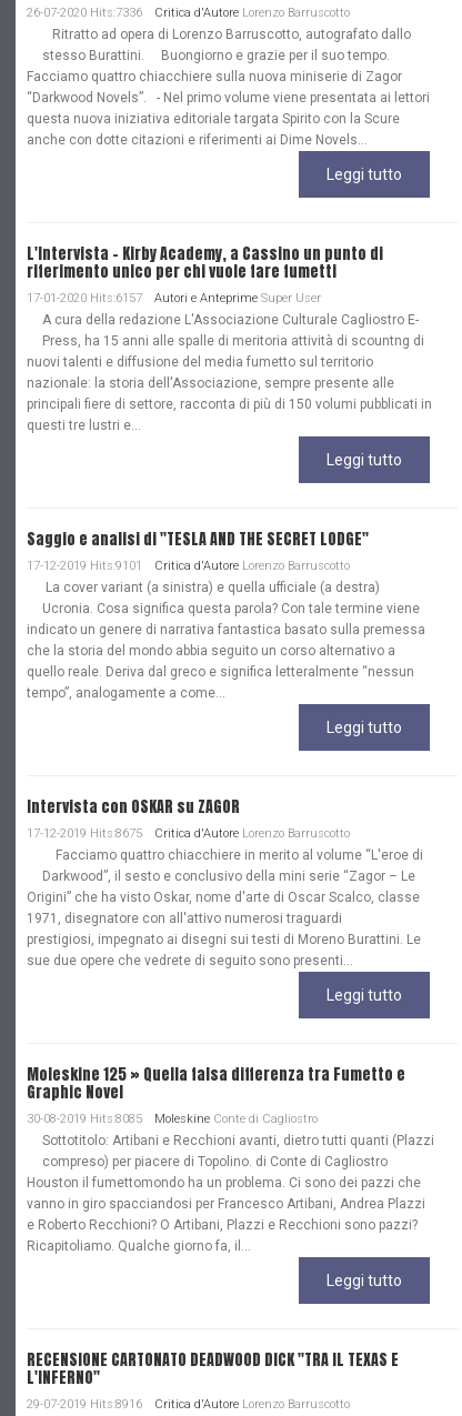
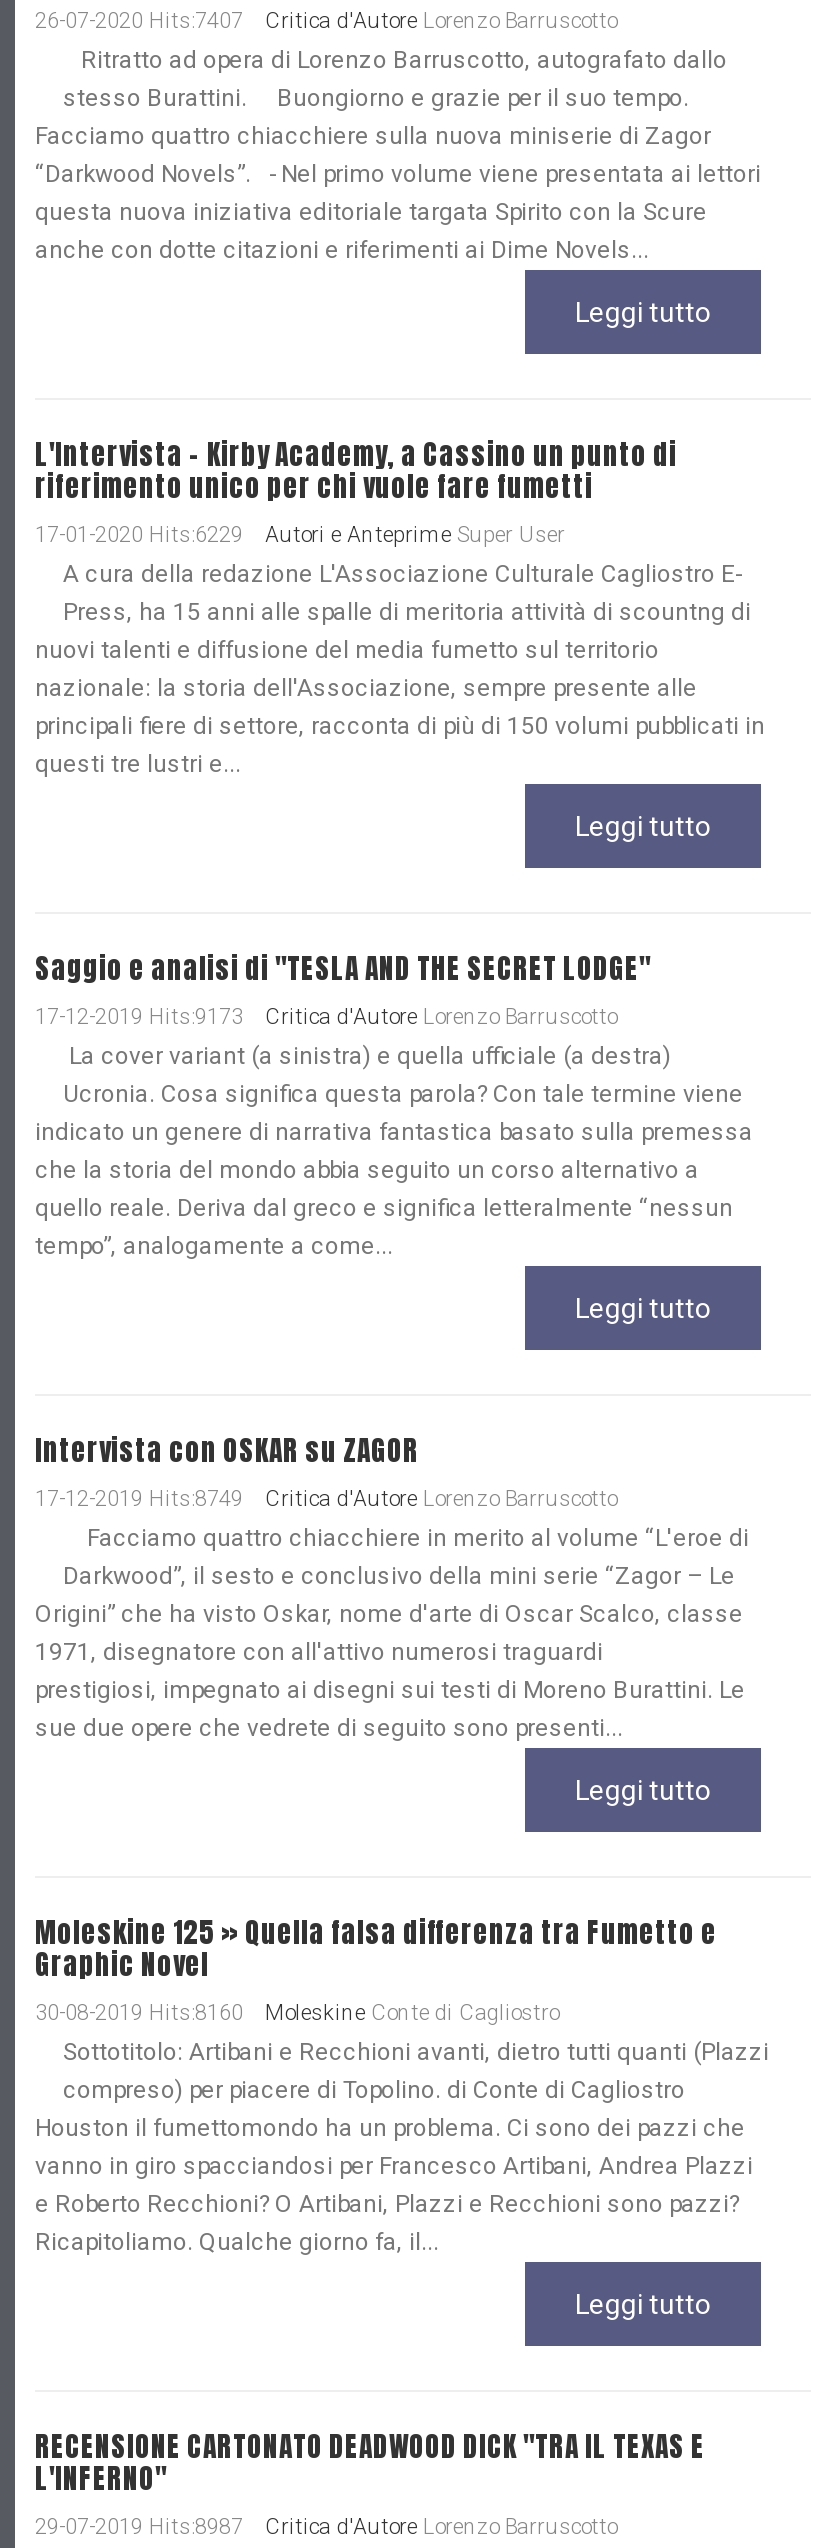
[27,6,350,21] 26-07-2020 Hits:7336 Critica d'Autore Lorenzo Barruscotto -> [35,9,617,35] 26-07-2020 Hits:7407 Critica d'Autore Lorenzo Barruscotto
[27,292,321,306] 17-01-2020 Hits:6157 Autori e Anteprime Super User -> [35,523,565,549] 17-01-2020 Hits:6229 Autori e Anteprime Super User
[27,559,350,574] 17-12-2019 Hits:9101 Critica d'Autore Lorenzo Barruscotto -> [35,1005,617,1031] 17-12-2019 Hits:9173 Critica d'Autore Lorenzo Barruscotto
[27,827,350,841] 17-12-2019 Hits:8675 Critica d'Autore Lorenzo Barruscotto -> [35,1487,617,1513] 17-12-2019 Hits:8749 Critica d'Autore Lorenzo Barruscotto
[27,1112,318,1127] 30-08-2019 Hits:8085 Moleskine Conte di Cagliostro -> [35,2001,559,2027] 30-08-2019 Hits:8160 Moleskine Conte di Cagliostro
[27,1398,350,1412] 29-07-2019 Hits:8916 Critica d'Autore Lorenzo Barruscotto -> [35,2515,617,2541] 29-07-2019 Hits:8987 Critica d'Autore Lorenzo Barruscotto

